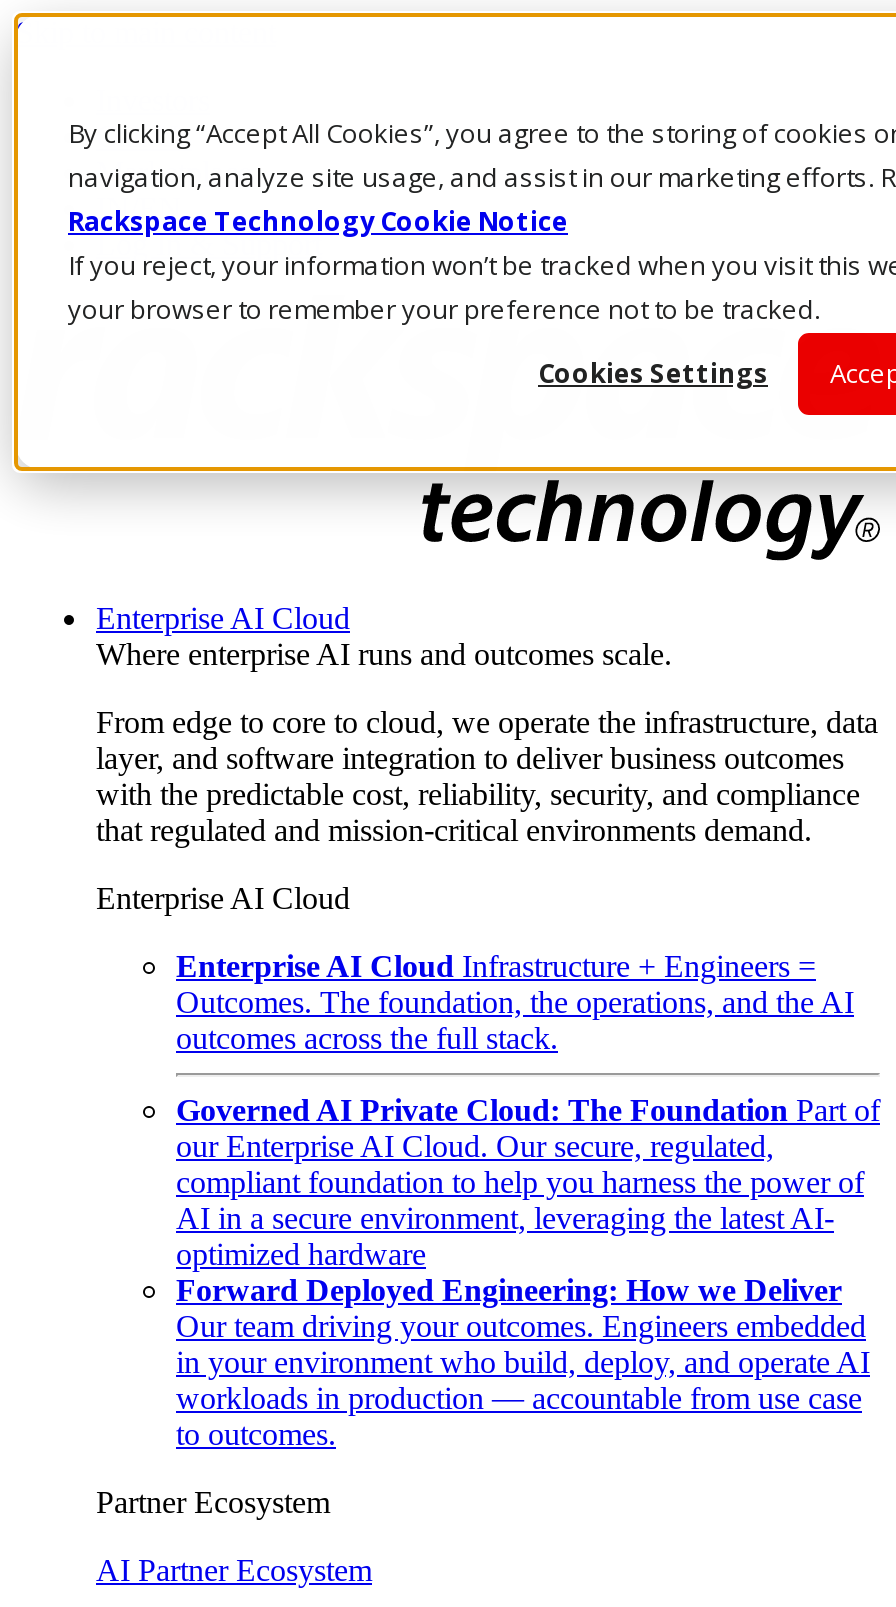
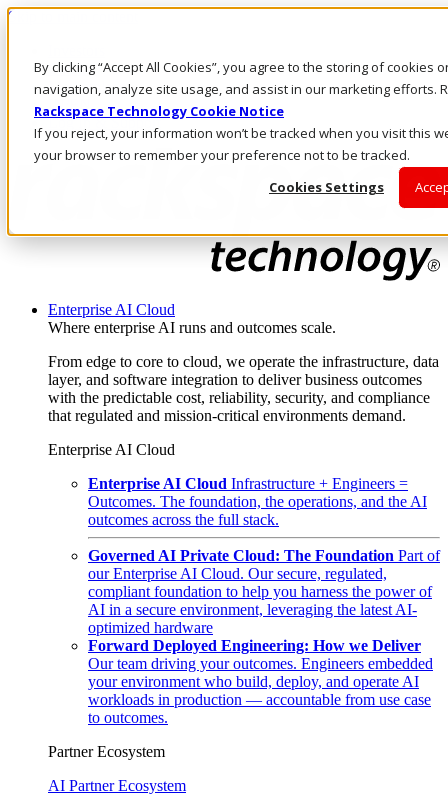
[176,1345,870,1379] in your environment who build, deploy, and operate AI -> [88,673,419,690] your environment who build, deploy, and operate AI

